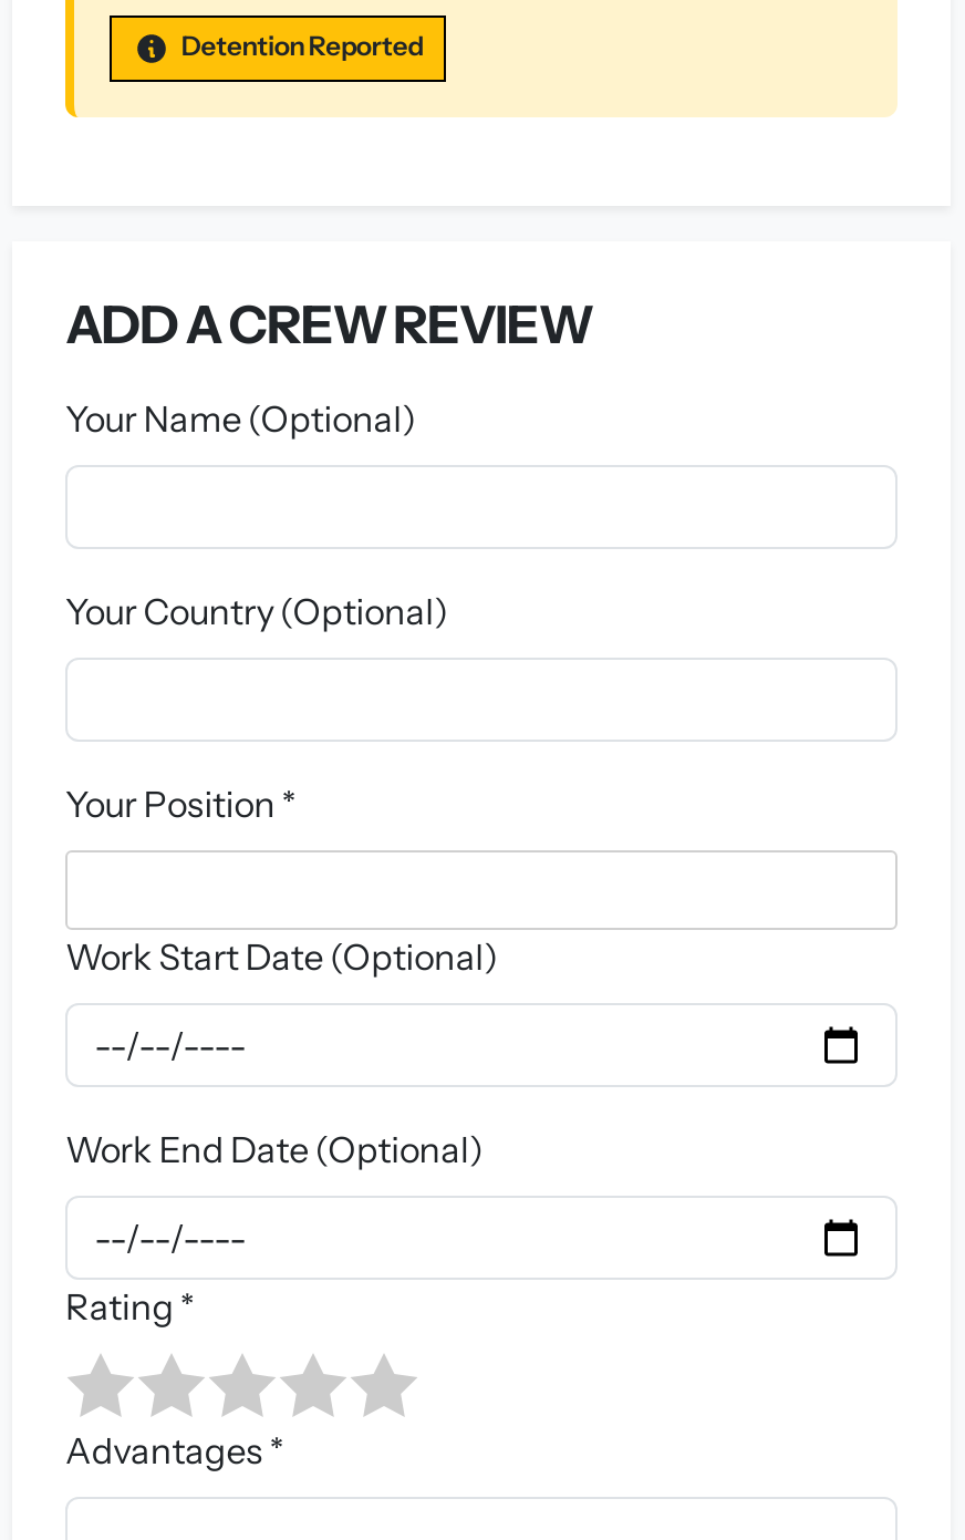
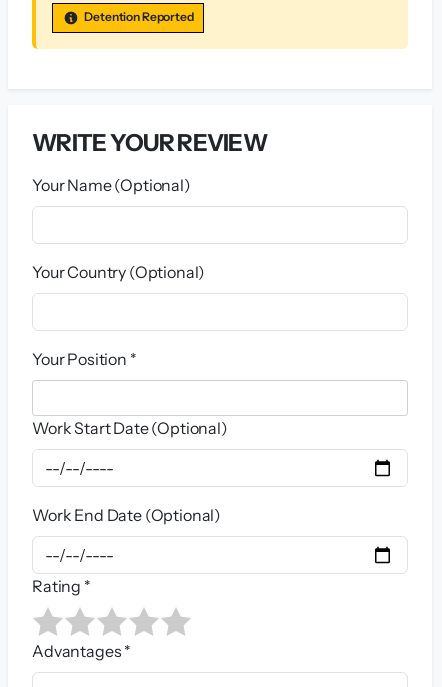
[65,293,592,357] ADD A CREW REVIEW -> [32,128,267,157] WRITE YOUR REVIEW

